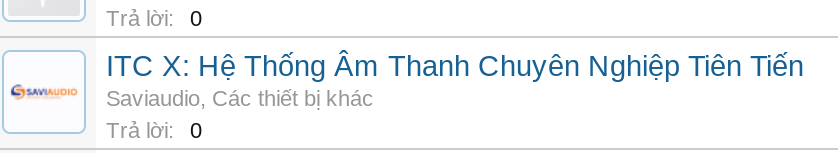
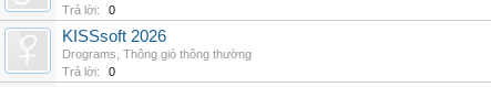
[10,58,78,126] [image] -> none
[106,50,804,110] ITC X: Hệ Thống Âm Thanh Chuyên Nghiệp Tiên Tiến | Saviaudio, Các thiết bị khác -> [62,28,252,61] KISSsoft 2026 | Drograms, Thông gió thông thường

